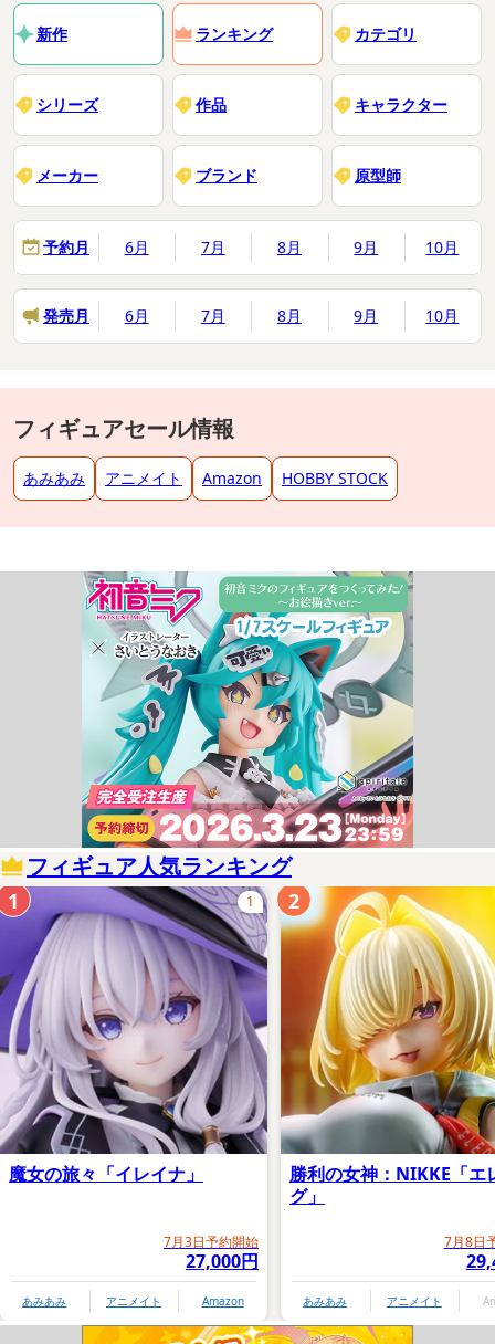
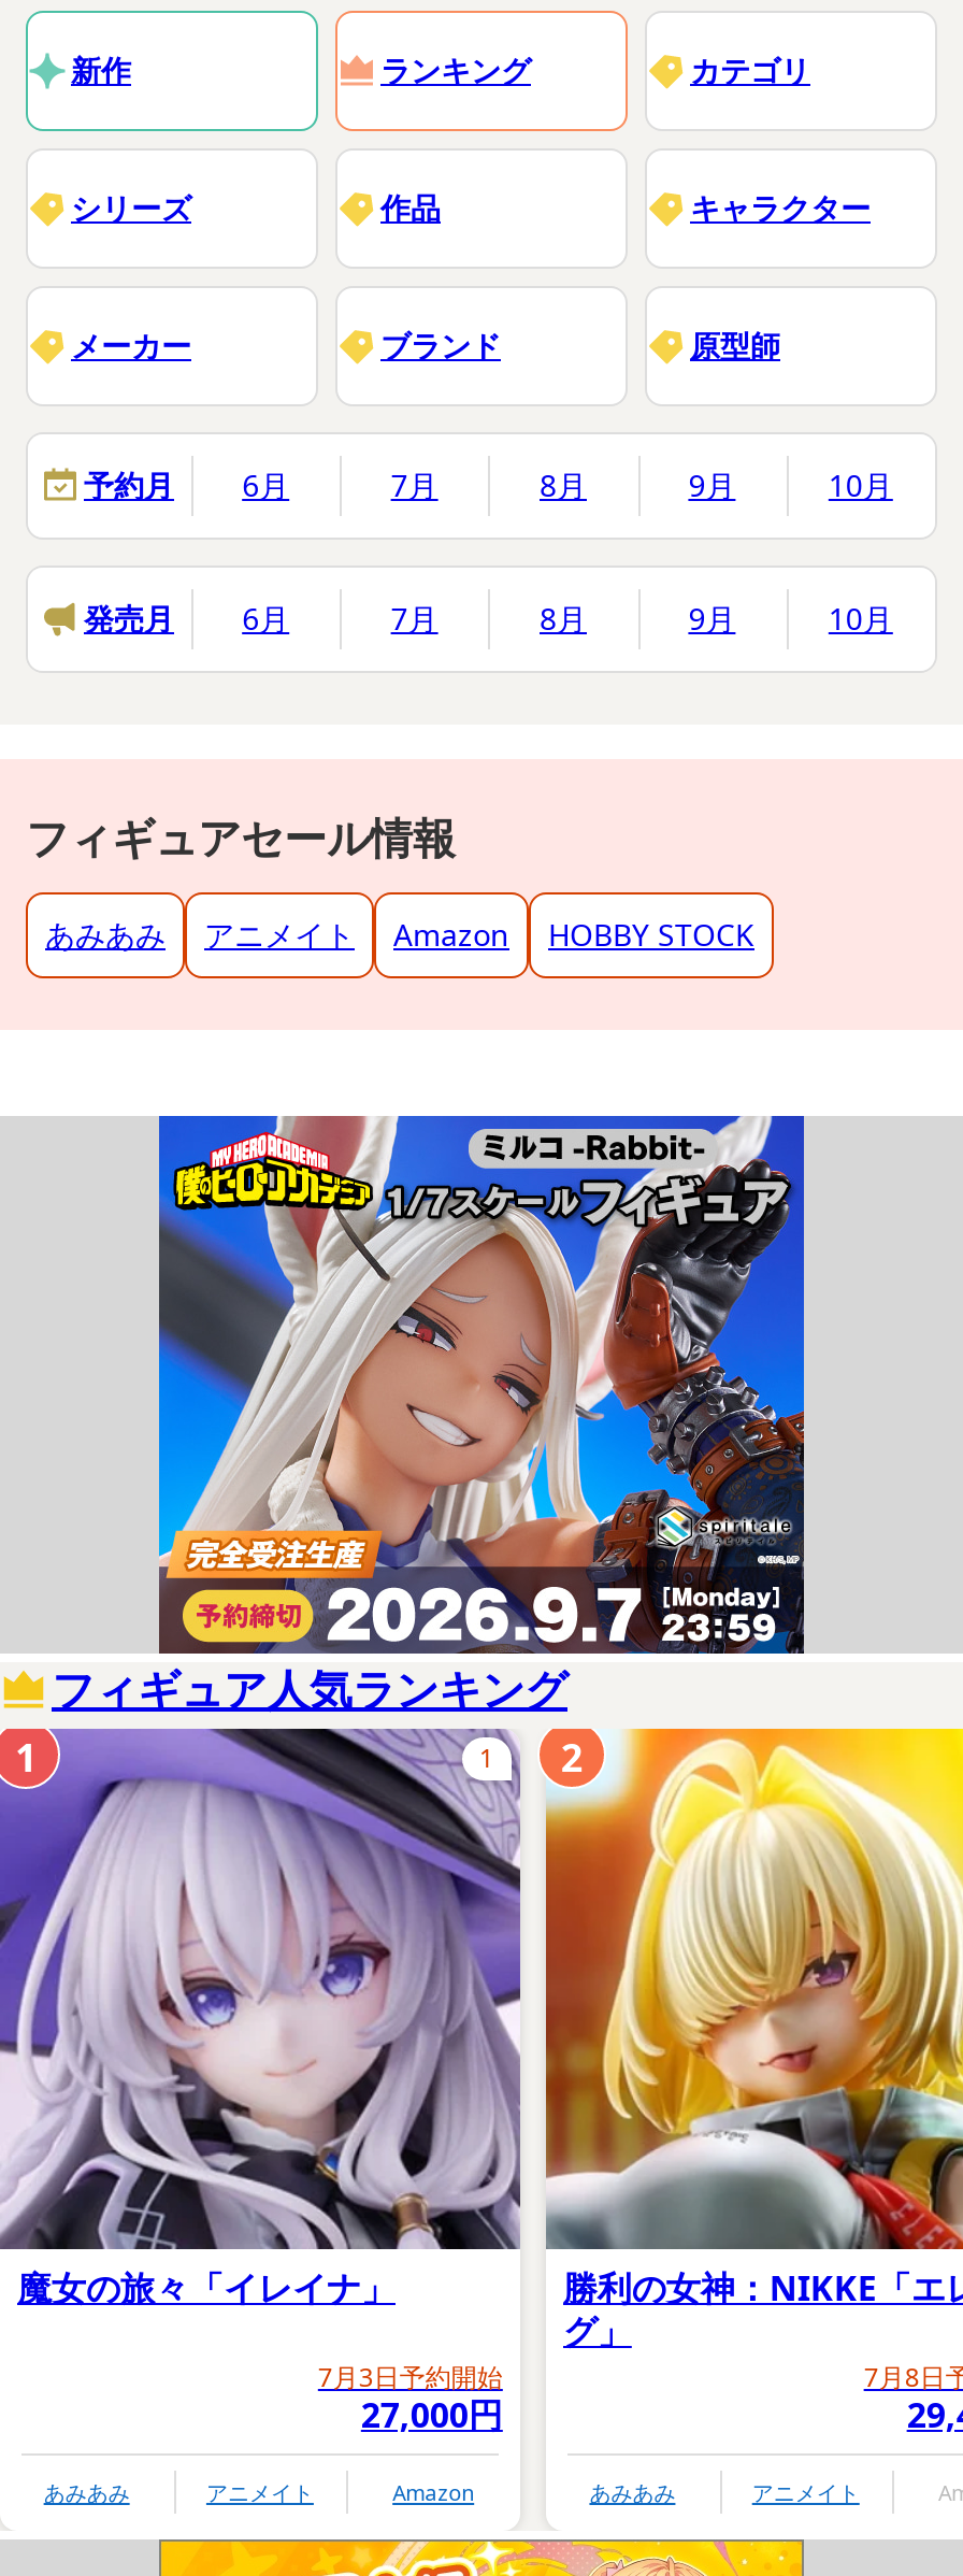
[82,570,414,849] [image] -> [157,1114,806,1656] [image]

